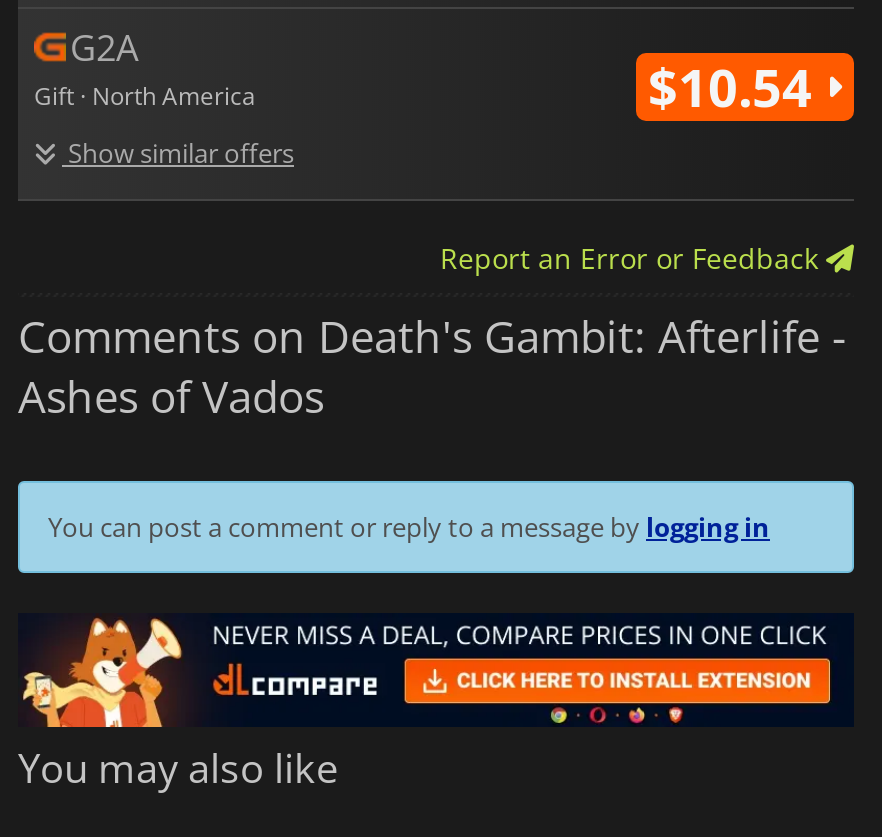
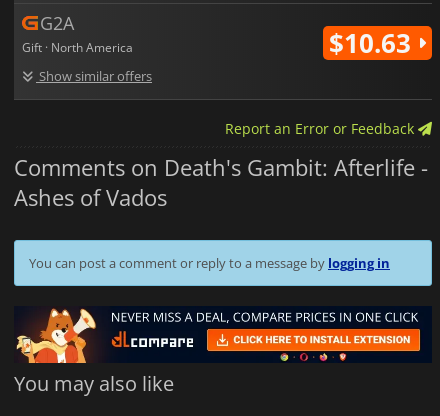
[648,50,826,122] $10.54 -> [329,25,418,61] $10.63

